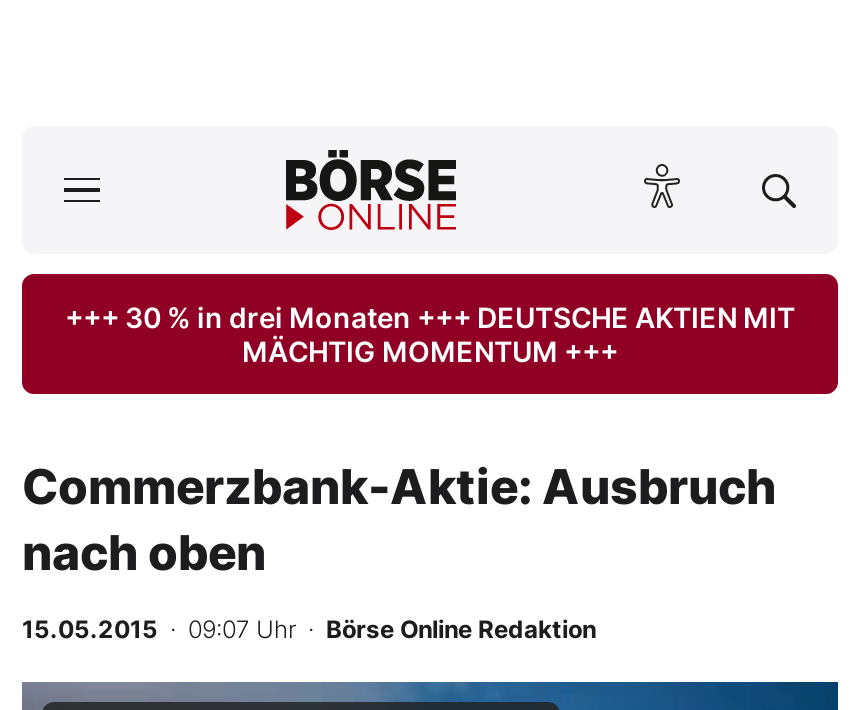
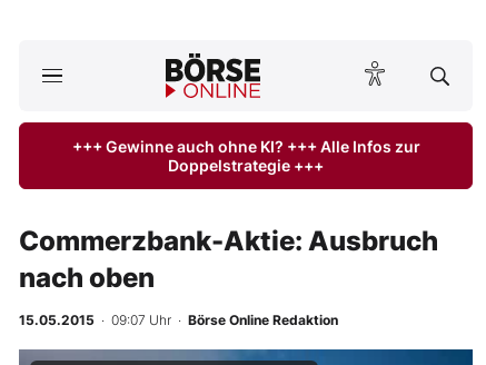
[65,300,795,368] +++ 30 % in drei Monaten +++ DEUTSCHE AKTIEN MIT | MÄCHTIG MOMENTUM +++ -> [72,137,420,175] +++ Gewinne auch ohne KI? +++ Alle Infos zur | Doppelstrategie +++

